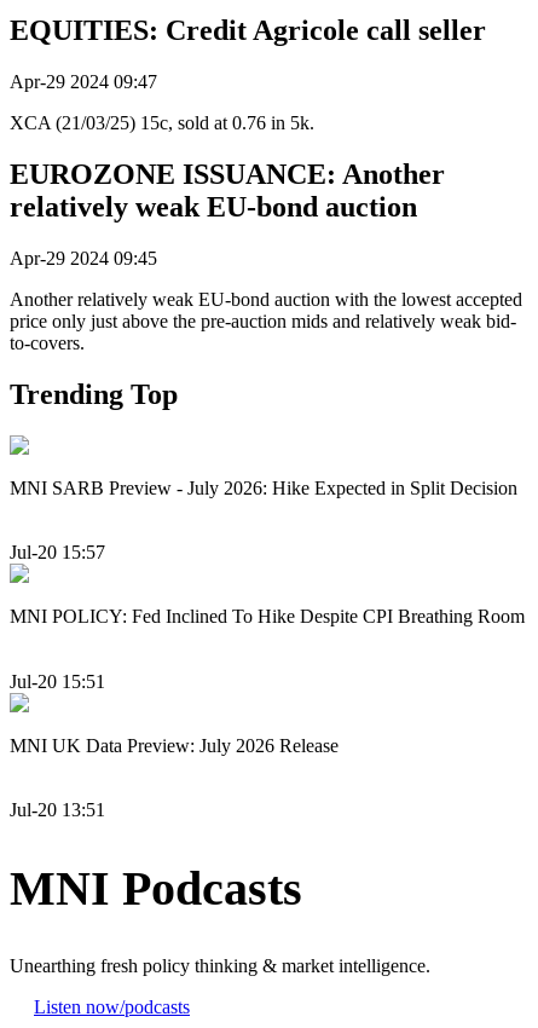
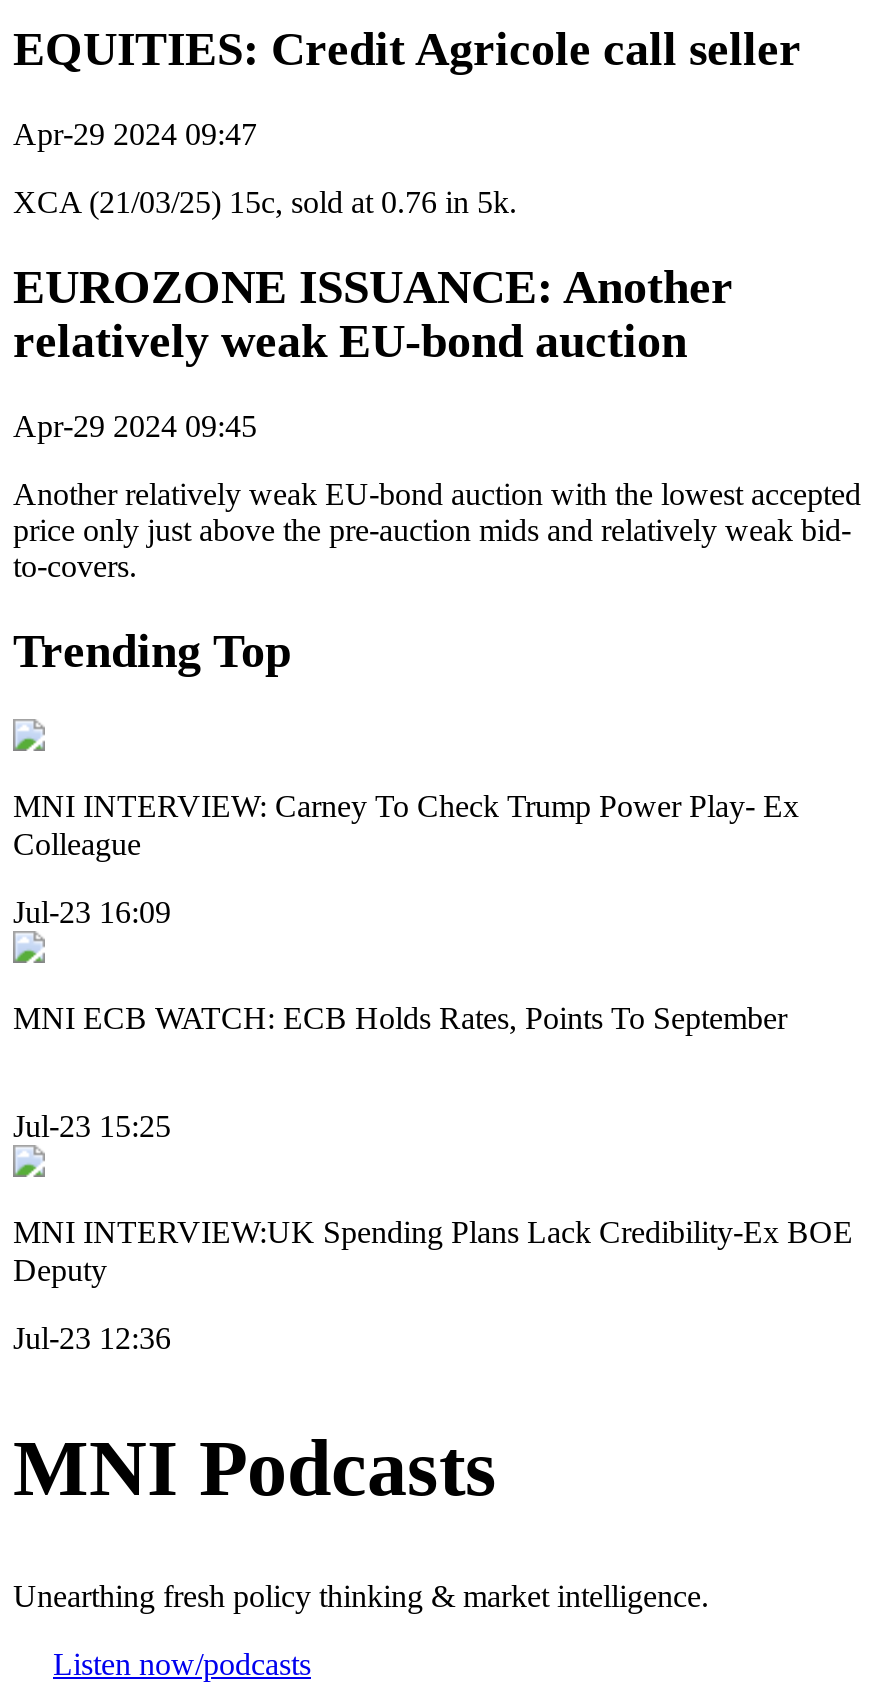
[10,477,517,498] MNI SARB Preview - July 2026: Hike Expected in Split Decision -> [13,789,799,861] MNI INTERVIEW: Carney To Check Trump Power Play- Ex | Colleague
[10,542,105,563] Jul-20 15:57 -> [13,895,171,929] Jul-23 16:09
[10,606,525,627] MNI POLICY: Fed Inclined To Hike Despite CPI Breathing Room -> [13,1001,787,1035] MNI ECB WATCH: ECB Holds Rates, Points To September
[10,671,105,691] Jul-20 15:51 -> [13,1108,171,1142] Jul-23 15:25
[10,735,339,755] MNI UK Data Preview: July 2026 Release -> [13,1214,853,1286] MNI INTERVIEW:UK Spending Plans Lack Credibility-Ex BOE | Deputy
[10,799,105,820] Jul-20 13:51 -> [13,1321,171,1355] Jul-23 12:36

